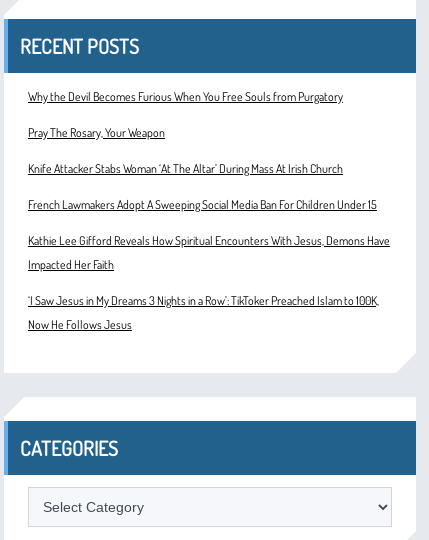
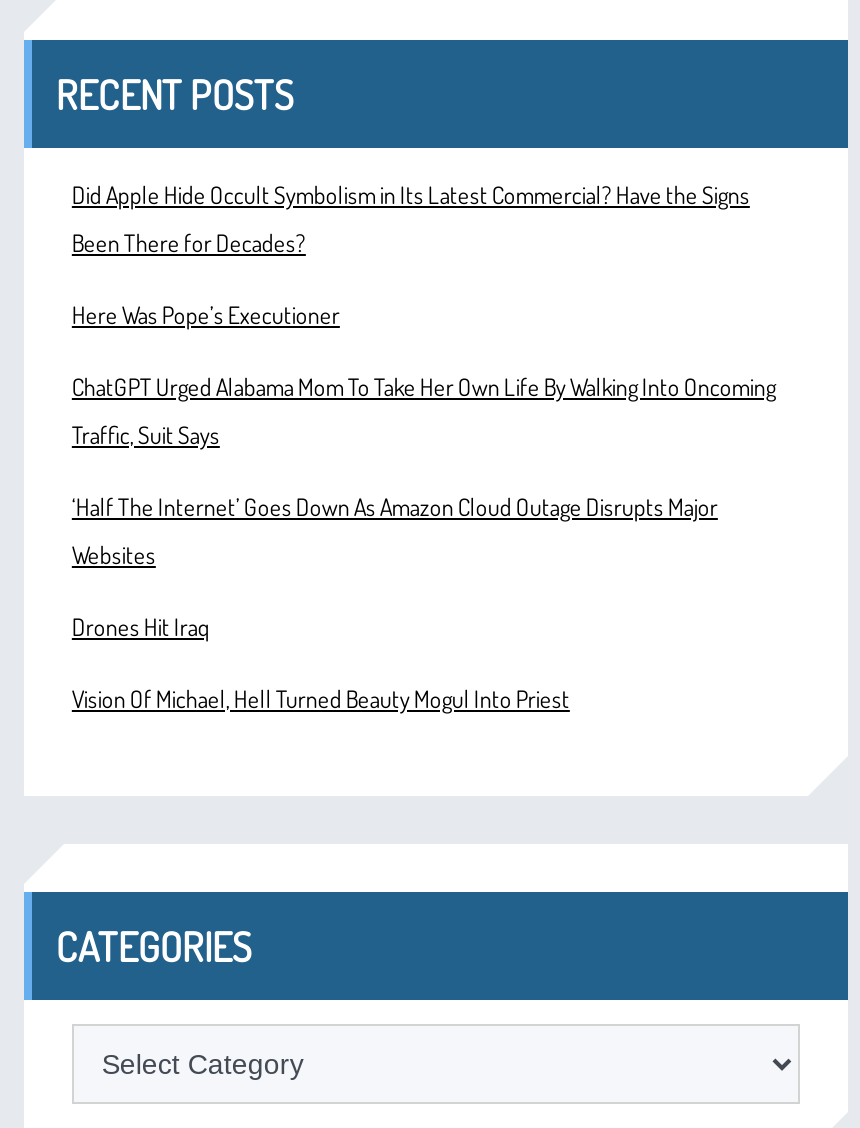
[28,89,390,332] Why the Devil Becomes Furious When You Free Souls from Purgatory | Pray The Rosary, Your Weapon | Knife Attacker Stabs Woman ‘At The Altar’ During Mass At Irish Church | French Lawmakers Adopt A Sweeping Social Media Ban For Children Under 15 | Kathie Lee Gifford Reveals How Spiritual Encounters With Jesus, Demons Have | Impacted Her Faith | ‘I Saw Jesus in My Dreams 3 Nights in a Row’: TikToker Preached Islam to 100K, | Now He Follows Jesus -> [72,179,776,713] Did Apple Hide Occult Symbolism in Its Latest Commercial? Have the Signs | Been There for Decades? | Here Was Pope’s Executioner | ChatGPT Urged Alabama Mom To Take Her Own Life By Walking Into Oncoming | Traffic, Suit Says | ‘Half The Internet’ Goes Down As Amazon Cloud Outage Disrupts Major | Websites | Drones Hit Iraq | Vision Of Michael, Hell Turned Beauty Mogul Into Priest

